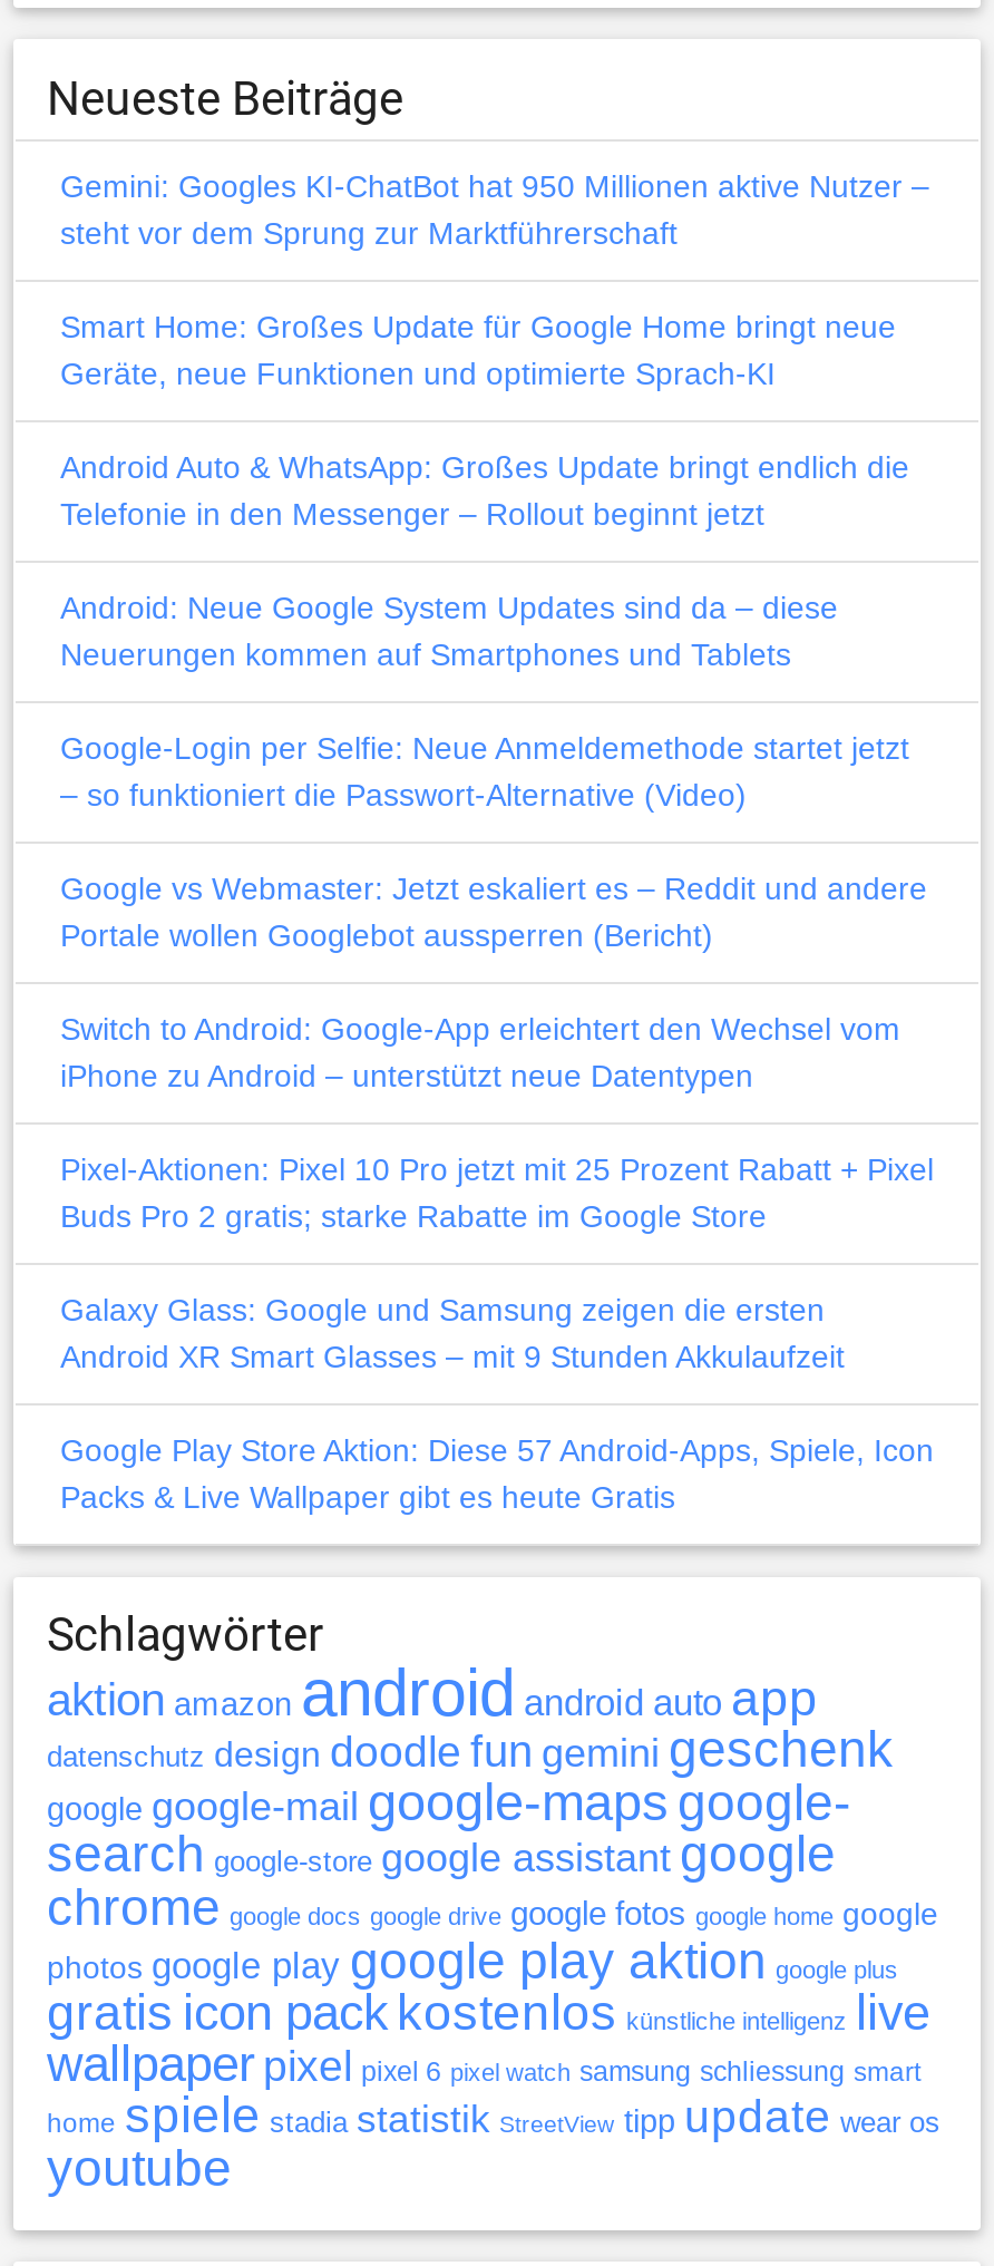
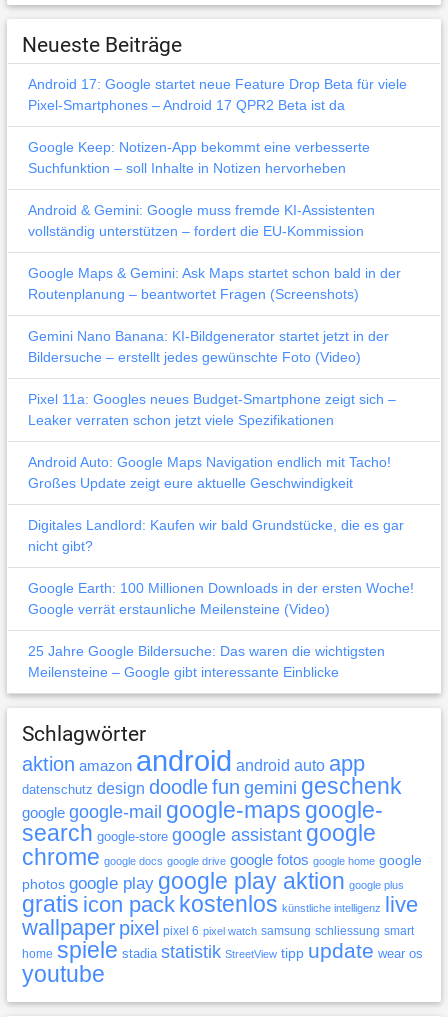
[60,168,929,251] Gemini: Googles KI-ChatBot hat 950 Millionen aktive Nutzer – | steht vor dem Sprung zur Marktführerschaft -> [28,76,407,113] Android 17: Google startet neue Feature Drop Beta für viele | Pixel-Smartphones – Android 17 QPR2 Beta ist da
[60,309,896,391] Smart Home: Großes Update für Google Home bringt neue | Geräte, neue Funktionen und optimierte Sprach-KI -> [28,139,370,176] Google Keep: Notizen-App bekommt eine verbesserte | Suchfunktion – soll Inhalte in Notizen hervorheben
[60,449,909,531] Android Auto & WhatsApp: Großes Update bringt endlich die | Telefonie in den Messenger – Rollout beginnt jetzt -> [28,202,375,239] Android & Gemini: Google muss fremde KI-Assistenten | vollständig unterstützen – fordert die EU-Kommission
[60,589,838,672] Android: Neue Google System Updates sind da – diese | Neuerungen kommen auf Smartphones und Tablets -> [28,265,401,302] Google Maps & Gemini: Ask Maps startet schon bald in der | Routenplanung – beantwortet Fragen (Screenshots)
[60,730,909,812] Google-Login per Selfie: Neue Anmeldemethode startet jetzt | – so funktioniert die Passwort-Alternative (Video) -> [28,328,389,365] Gemini Nano Banana: KI-Bildgenerator startet jetzt in der | Bildersuche – erstellt jedes gewünschte Foto (Video)
[60,870,927,953] Google vs Webmaster: Jetzt eskaliert es – Reddit und andere | Portale wollen Googlebot aussperren (Bericht) -> [28,391,396,428] Pixel 11a: Googles neues Budget-Smartphone zeigt sich – | Leaker verraten schon jetzt viele Spezifikationen
[60,1011,900,1093] Switch to Android: Google-App erleichtert den Wechsel vom | iPhone zu Android – unterstützt neue Datentypen -> [28,454,391,491] Android Auto: Google Maps Navigation endlich mit Tacho! | Großes Update zeigt eure aktuelle Geschwindigkeit
[60,1151,934,1234] Pixel-Aktionen: Pixel 10 Pro jetzt mit 25 Prozent Rabatt + Pixel | Buds Pro 2 gratis; starke Rabatte im Google Store -> [28,517,404,554] Digitales Landlord: Kaufen wir bald Grundstücke, die es gar | nicht gibt?
[60,1292,845,1374] Galaxy Glass: Google und Samsung zeigen die ersten | Android XR Smart Glasses – mit 9 Stunden Akkulaufzeit -> [28,580,414,617] Google Earth: 100 Millionen Downloads in der ersten Woche! | Google verrät erstaunliche Meilensteine (Video)
[60,1432,934,1515] Google Play Store Aktion: Diese 57 Android-Apps, Spiele, Icon | Packs & Live Wallpaper gibt es heute Gratis -> [28,643,385,680] 25 Jahre Google Bildersuche: Das waren die wichtigsten | Meilensteine – Google gibt interessante Einblicke

